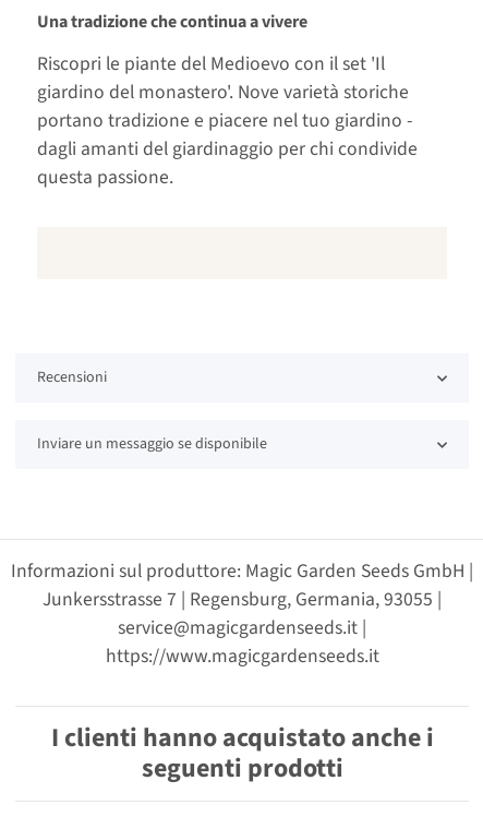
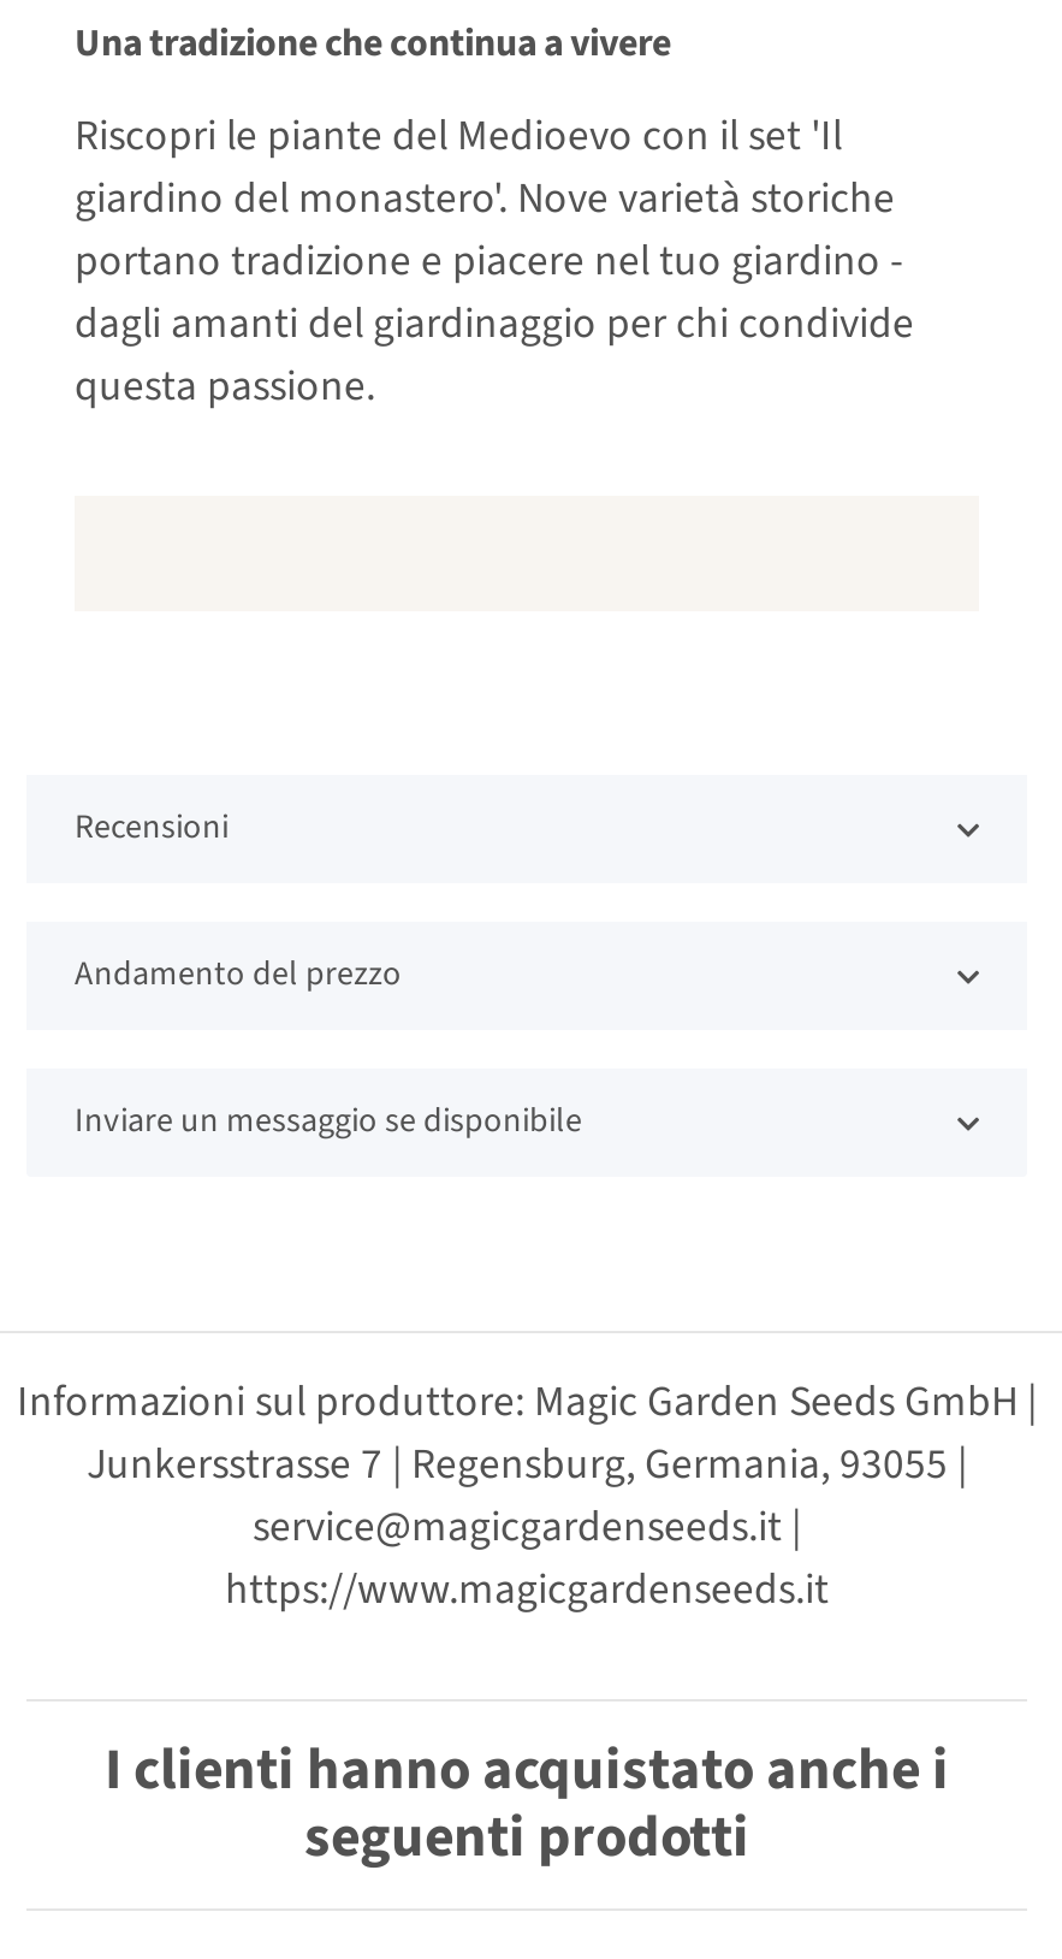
none -> [75,951,402,999] Andamento del prezzo

